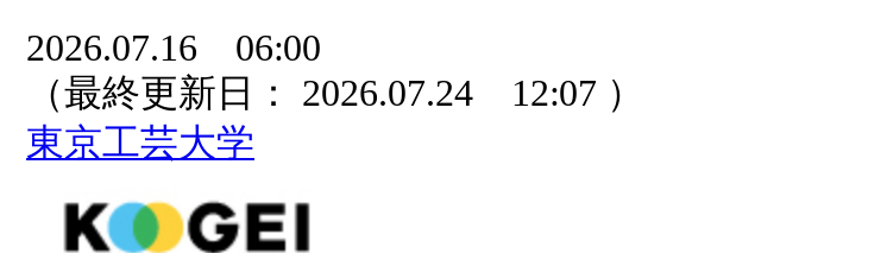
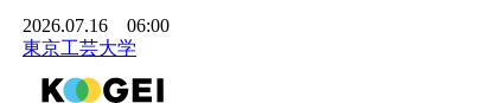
[26,72,644,112] （最終更新日：2026.07.24 12:07 ） -> none

